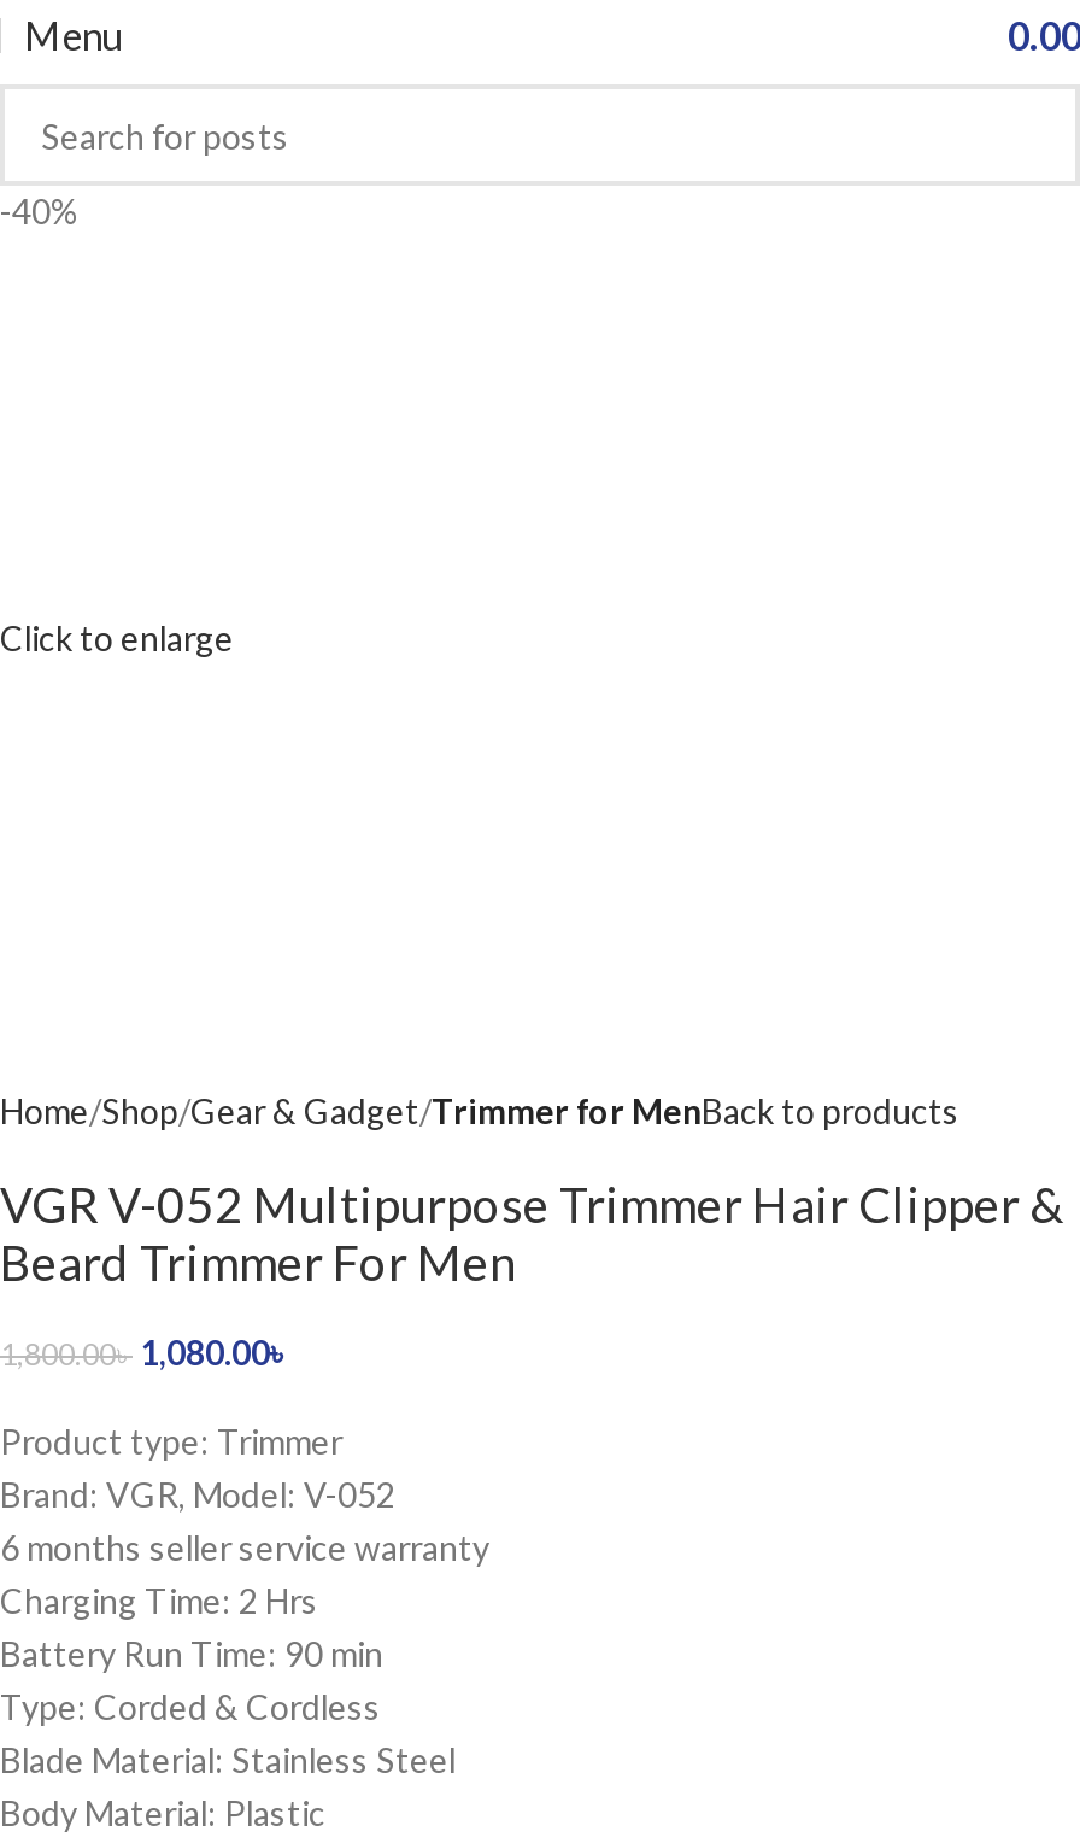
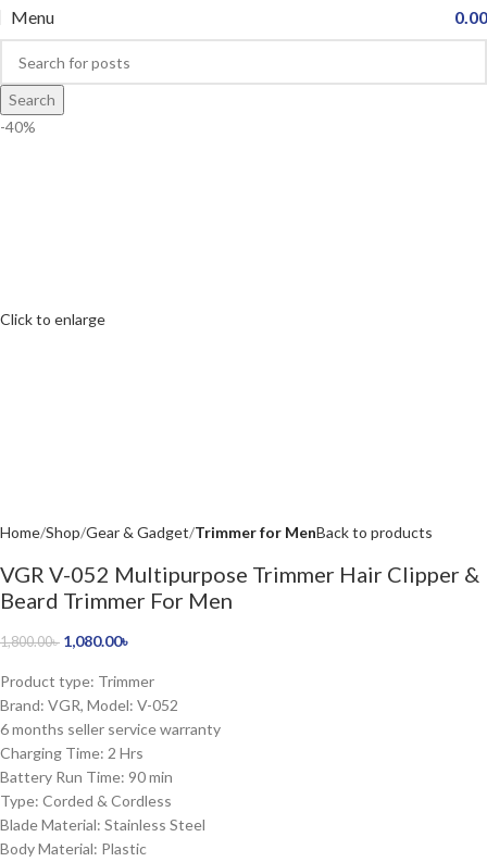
none -> [9,90,55,109] Search

